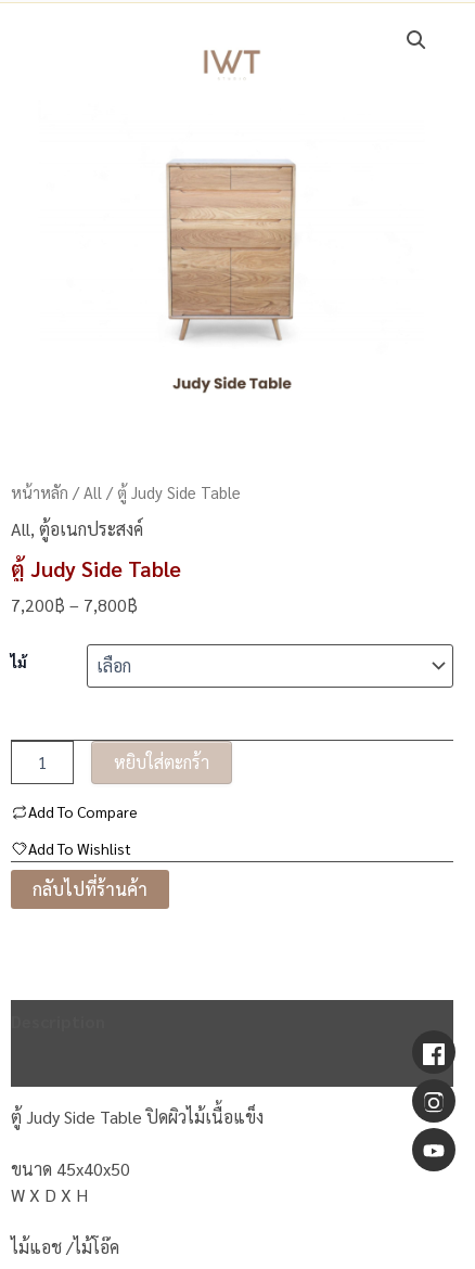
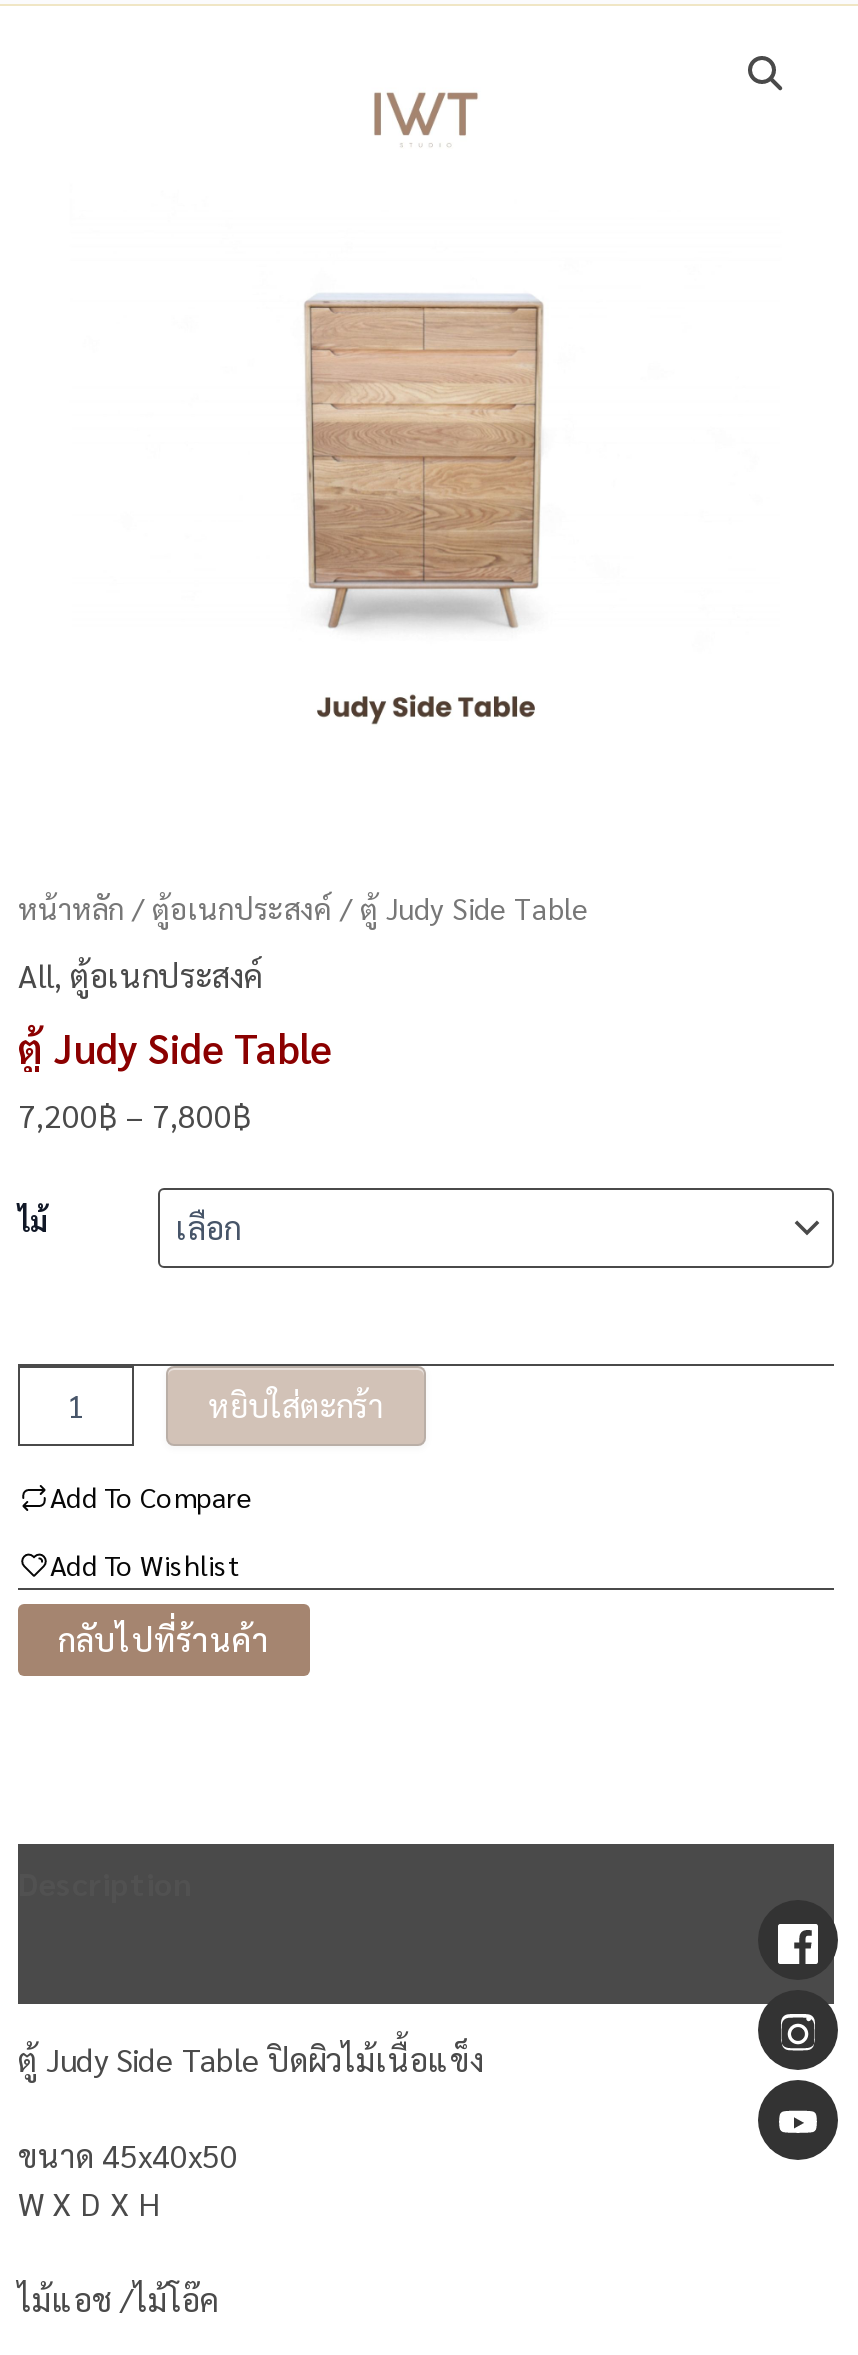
[11,482,241,502] หน้าหลัก/ All / ตู้ Judy Side Table -> [18,888,588,926] หน้าหลัก/ตู้อเนกประสงค์/ ตู้ Judy Side Table

